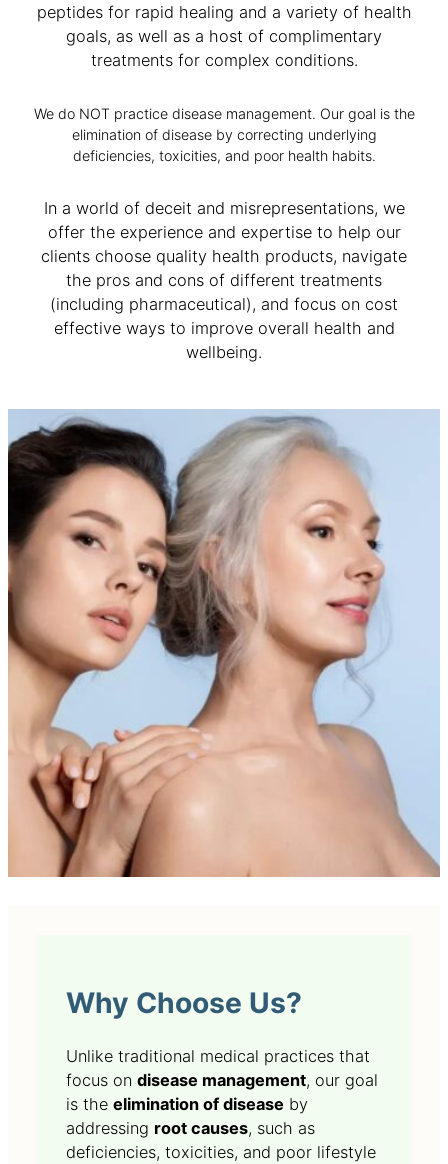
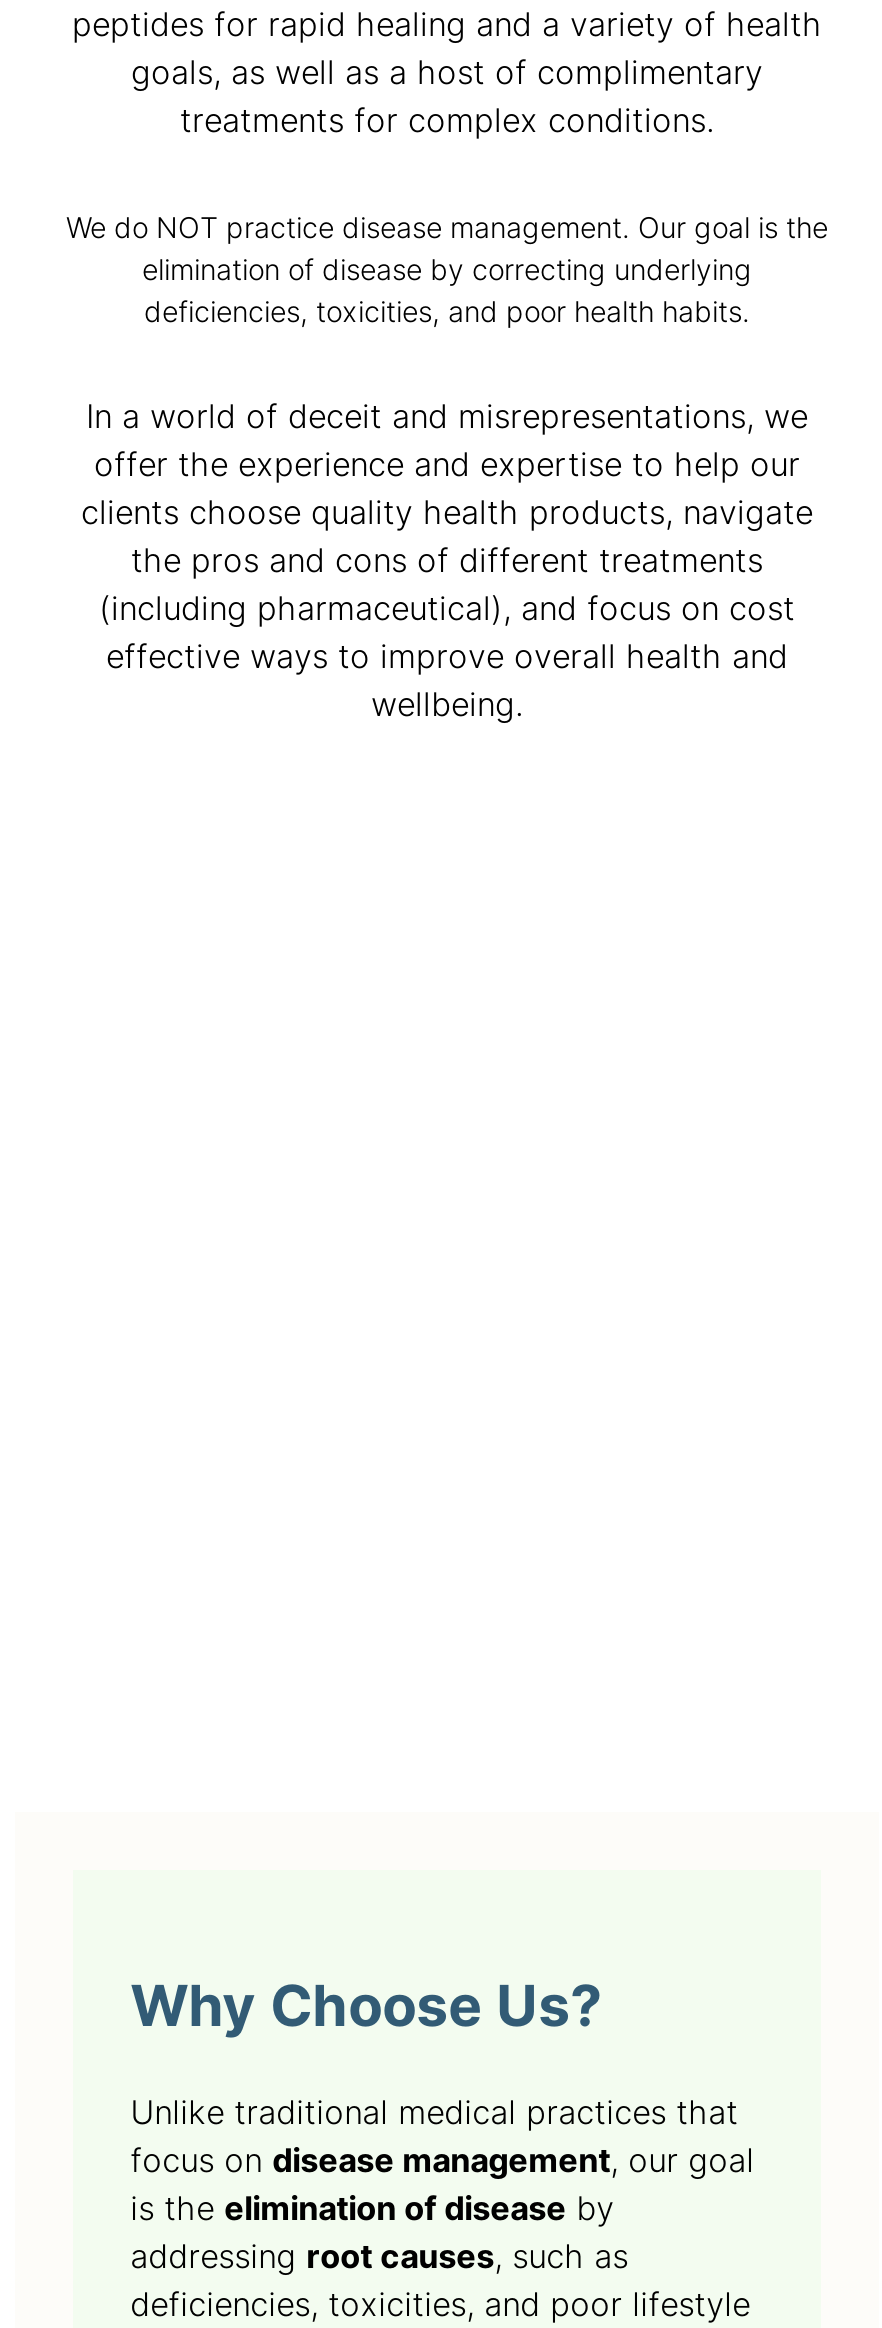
[7,409,441,878] [image] -> none

